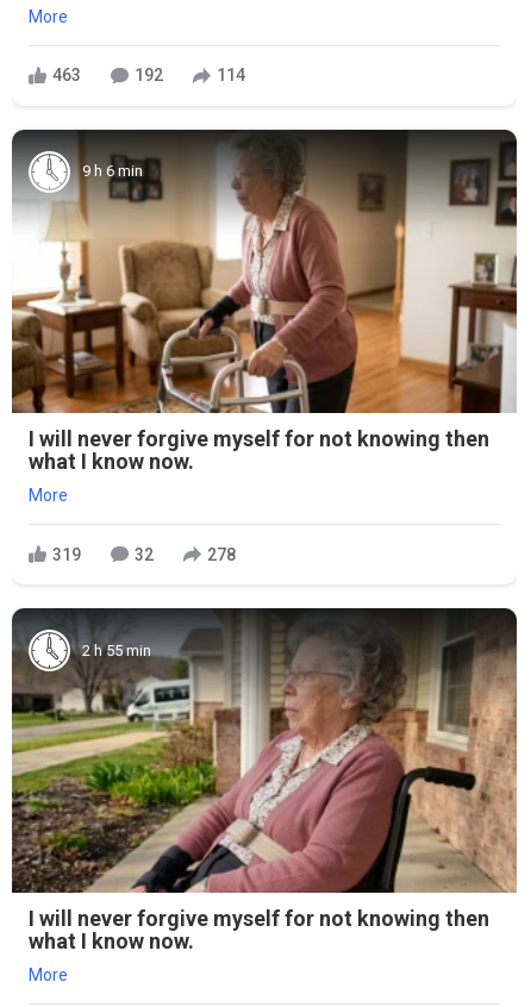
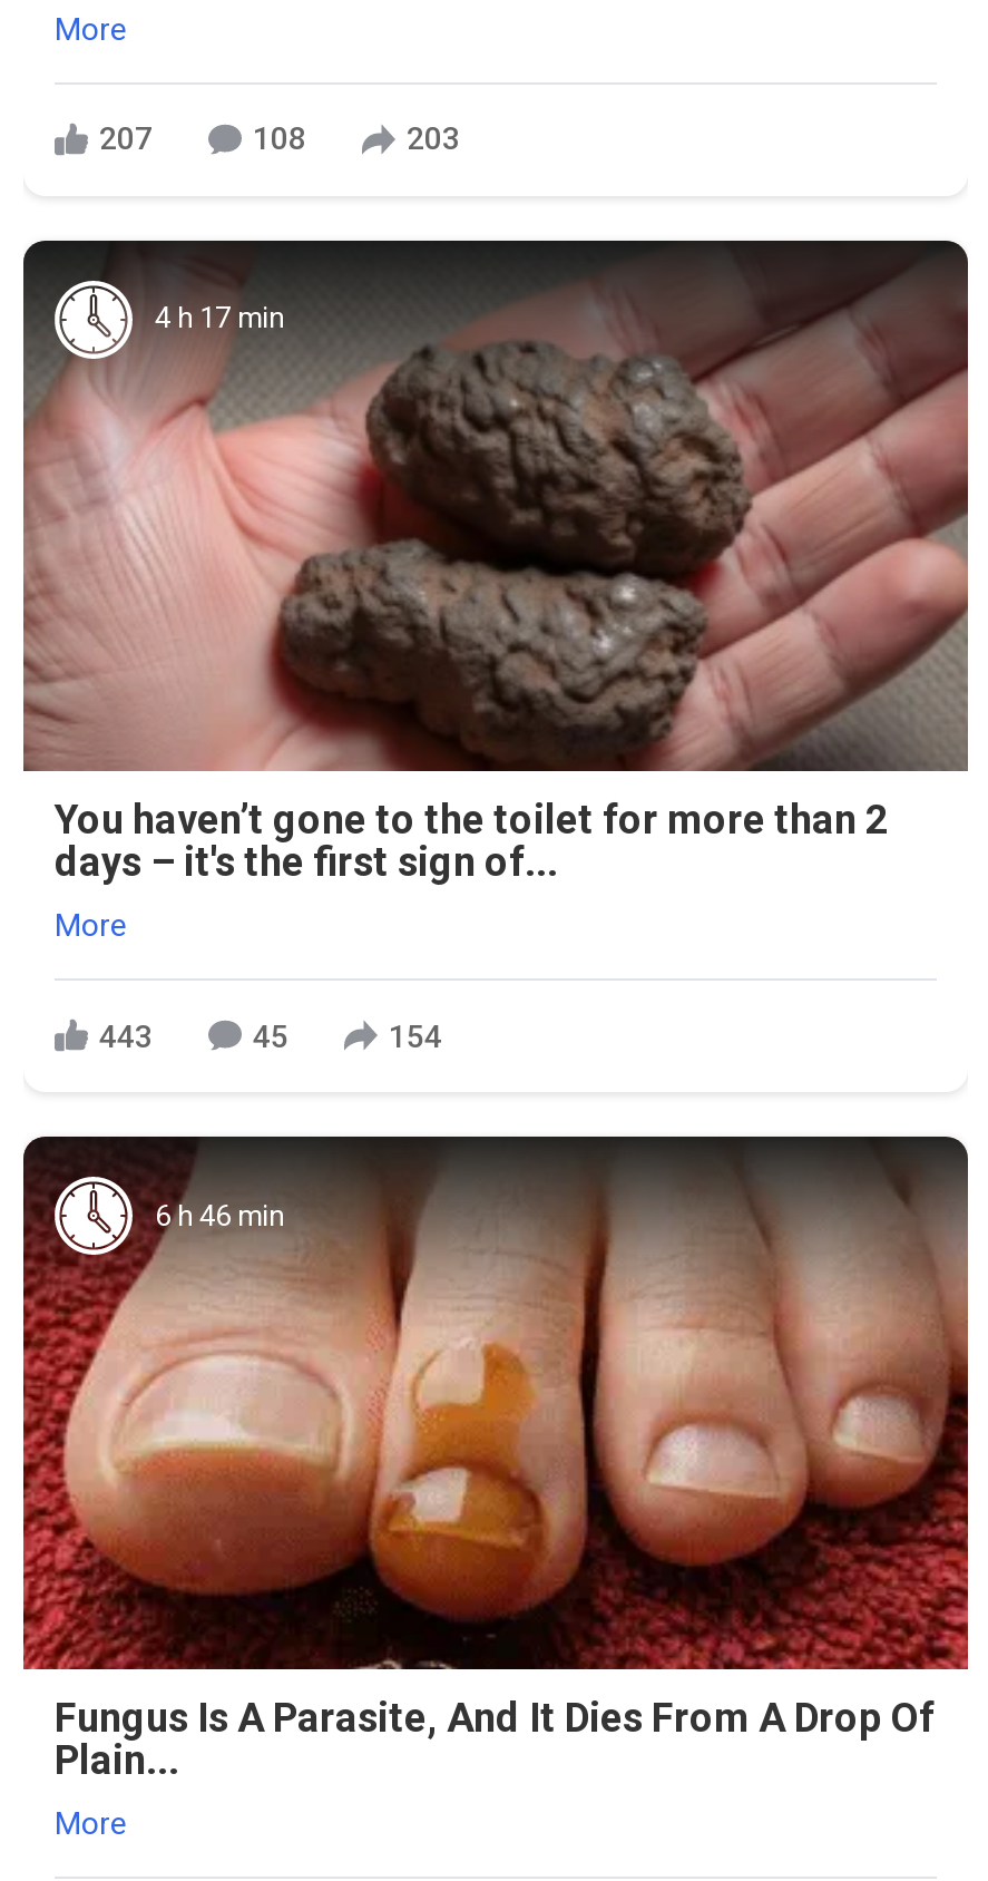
[52,65,245,85] 463 | 192 | 114 -> [99,120,460,156] 207 | 108 | 203
[12,136,518,414] [image] | 9 h 6 min -> [21,254,970,773] [image] | 4 h 17 min
[29,426,489,474] I will never forgive myself for not knowing then | what I know now. -> [55,796,888,885] You haven’t gone to the toilet for more than 2 | days – it's the first sign of...
[52,545,236,564] 319 | 32 | 278 -> [99,1017,442,1053] 443 | 45 | 154
[11,613,518,894] [image] | 2 h 55 min -> [21,1146,970,1672] [image] | 6 h 46 min
[29,905,489,953] I will never forgive myself for not knowing then | what I know now. -> [55,1693,935,1782] Fungus Is A Parasite, And It Dies From A Drop Of | Plain...

